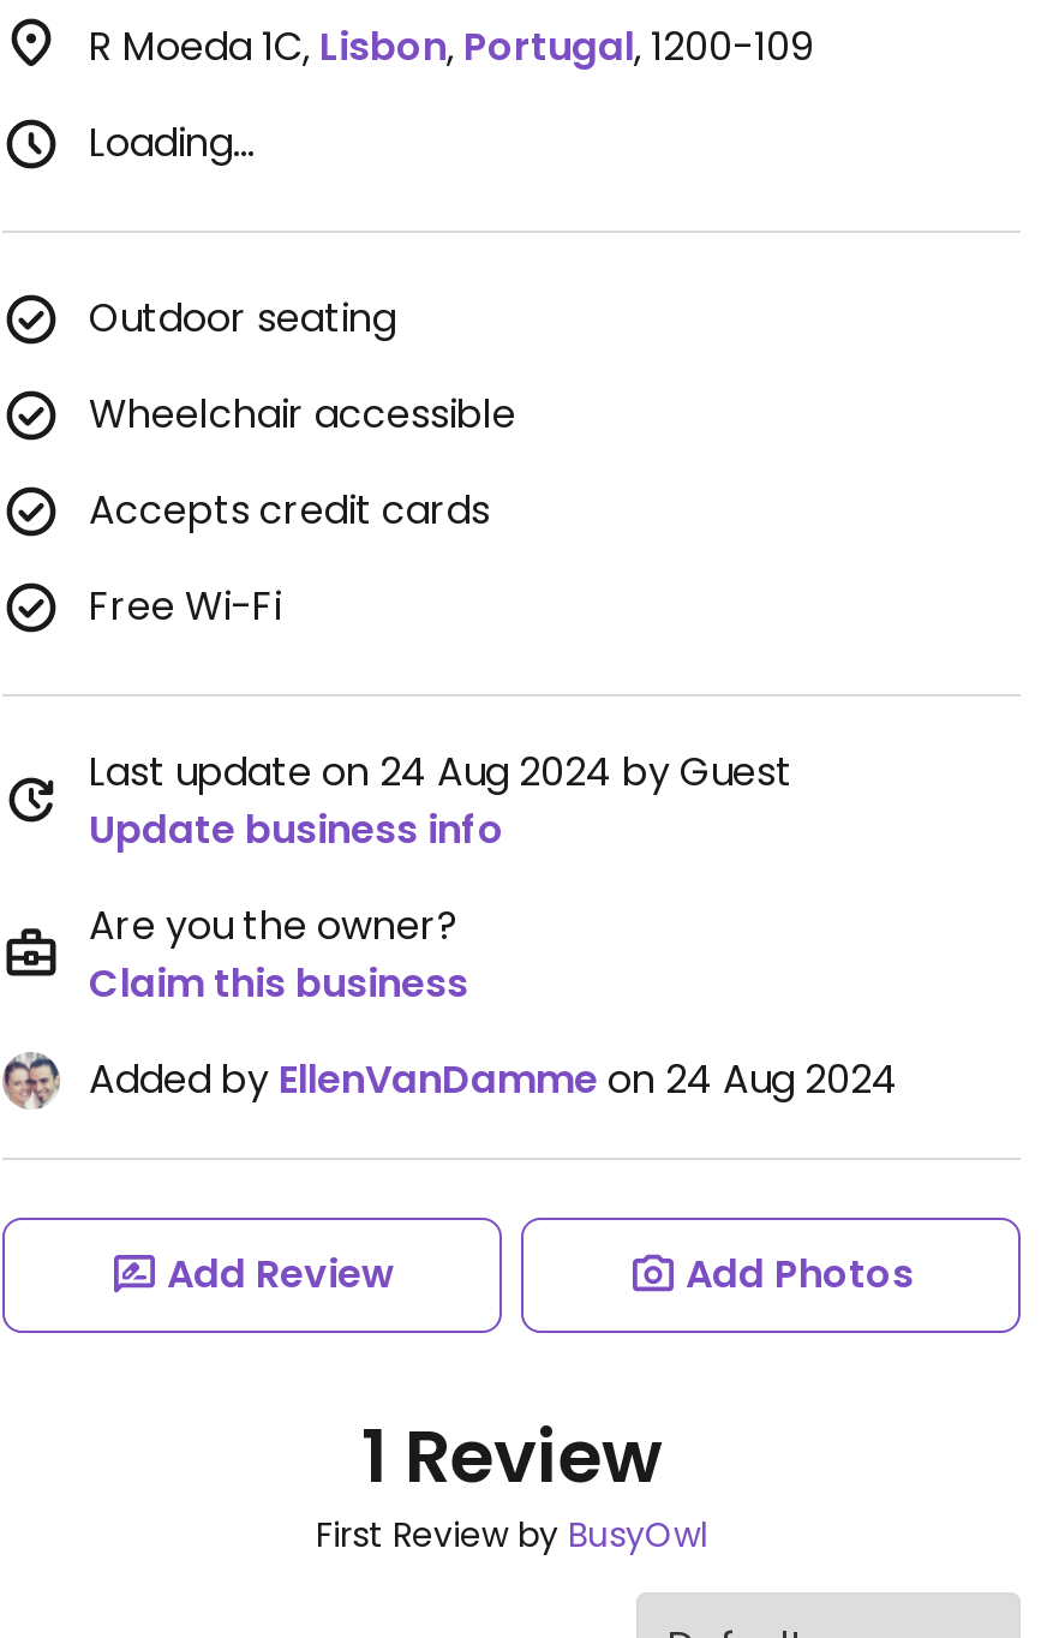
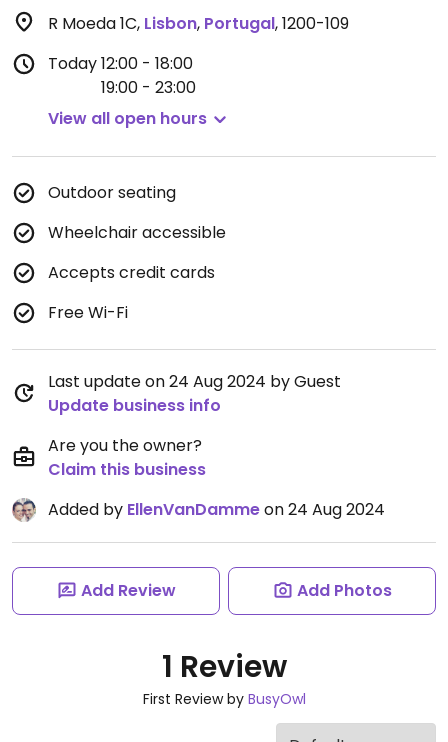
[89,115,255,171] Loading... -> [48,52,207,130] Today 12:00 - 18:00 | 19:00 - 23:00 | View all open hours

